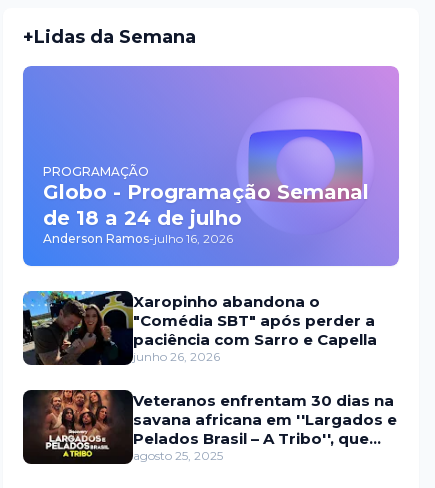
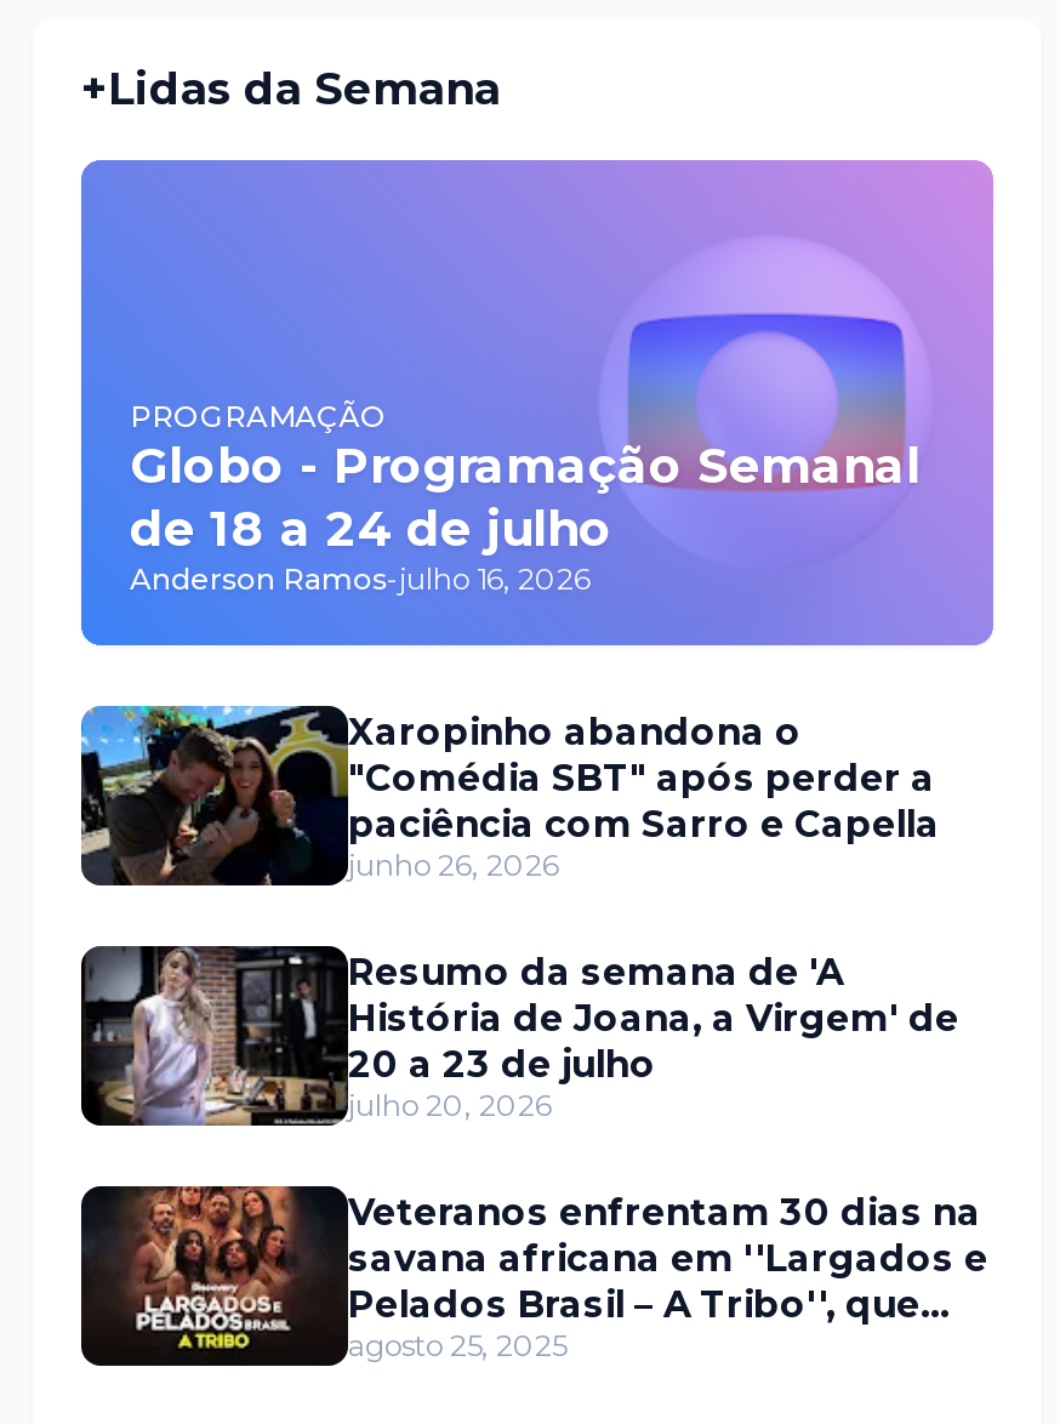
none -> [86,944,959,1128] [image] | Resumo da semana de 'A | História de Joana, a Virgem' de | 20 a 23 de julho | julho 20, 2026

